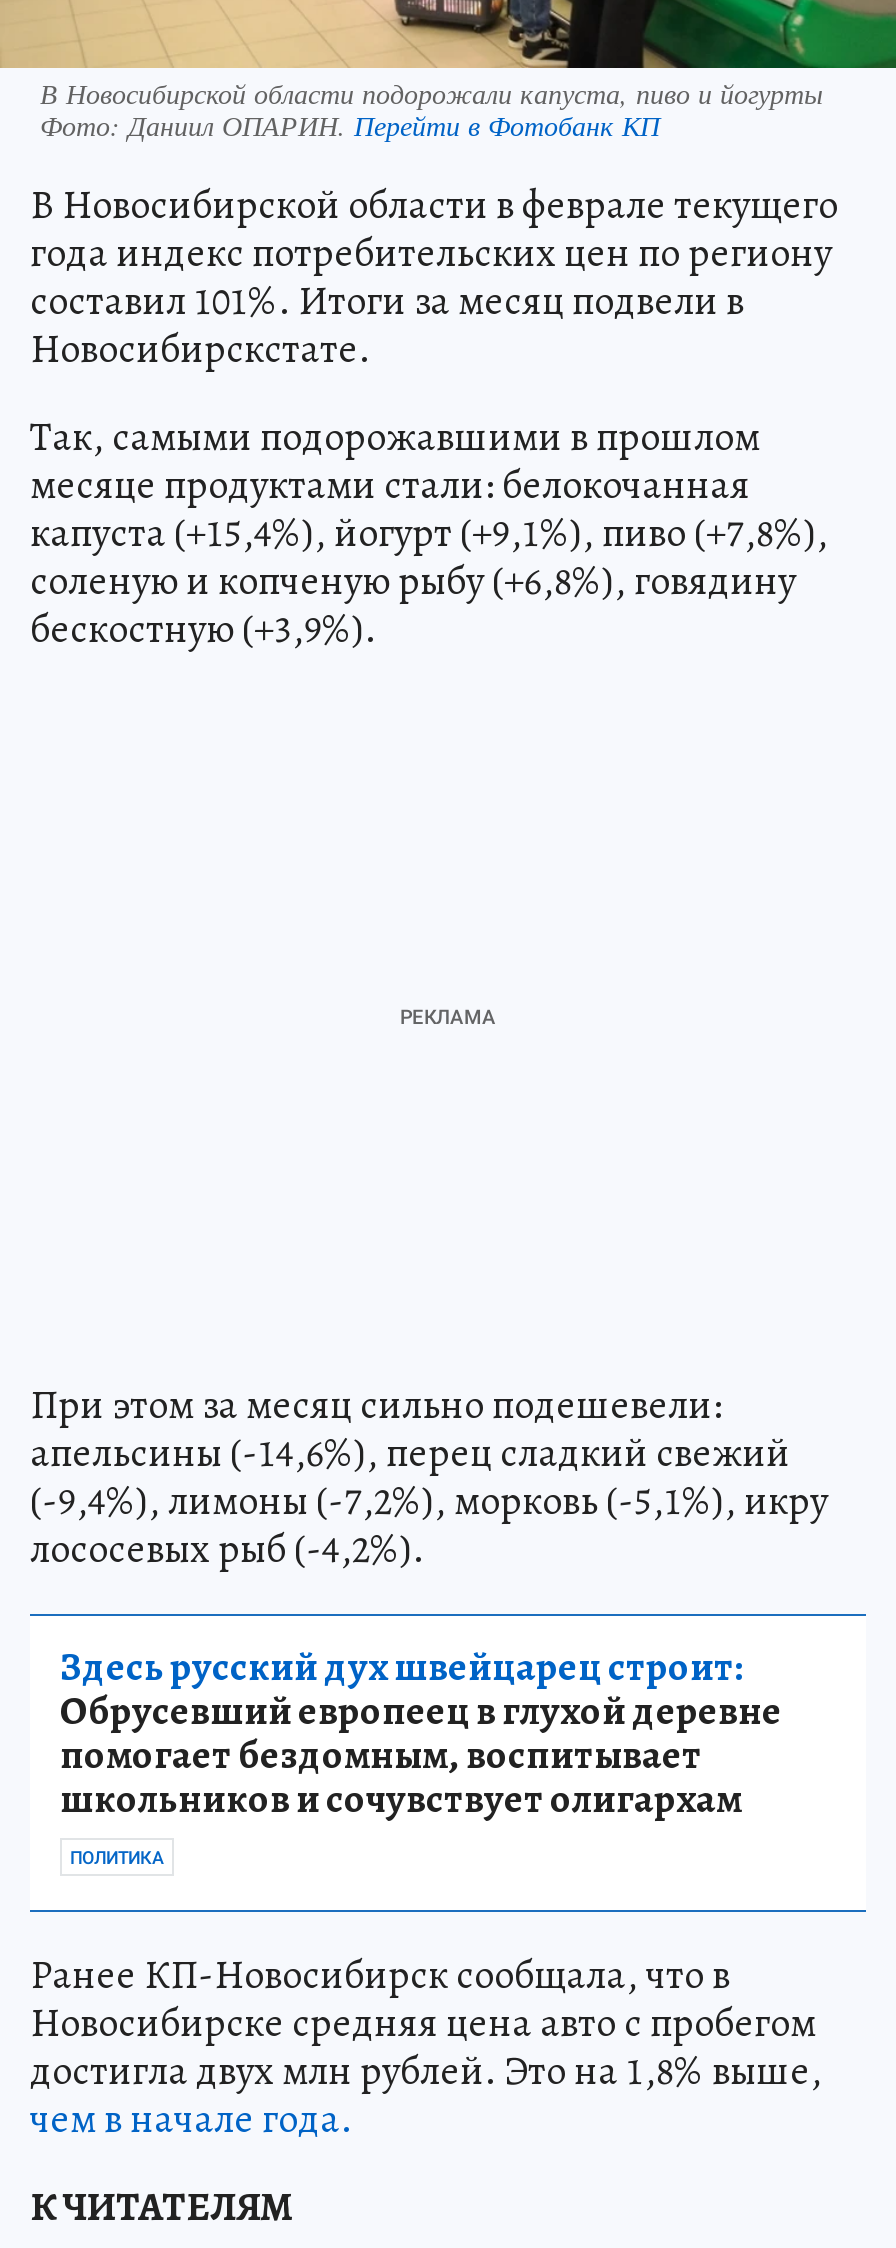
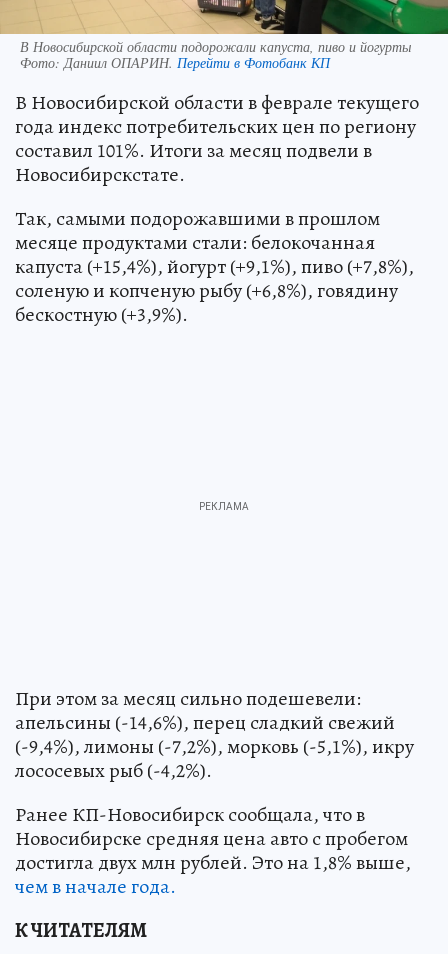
[60,1641,782,1869] Здесь русский дух швейцарец строит: | Обрусевший европеец в глухой деревне | помогает бездомным, воспитывает | школьников и сочувствует олигархам | ПОЛИТИКА -> none

